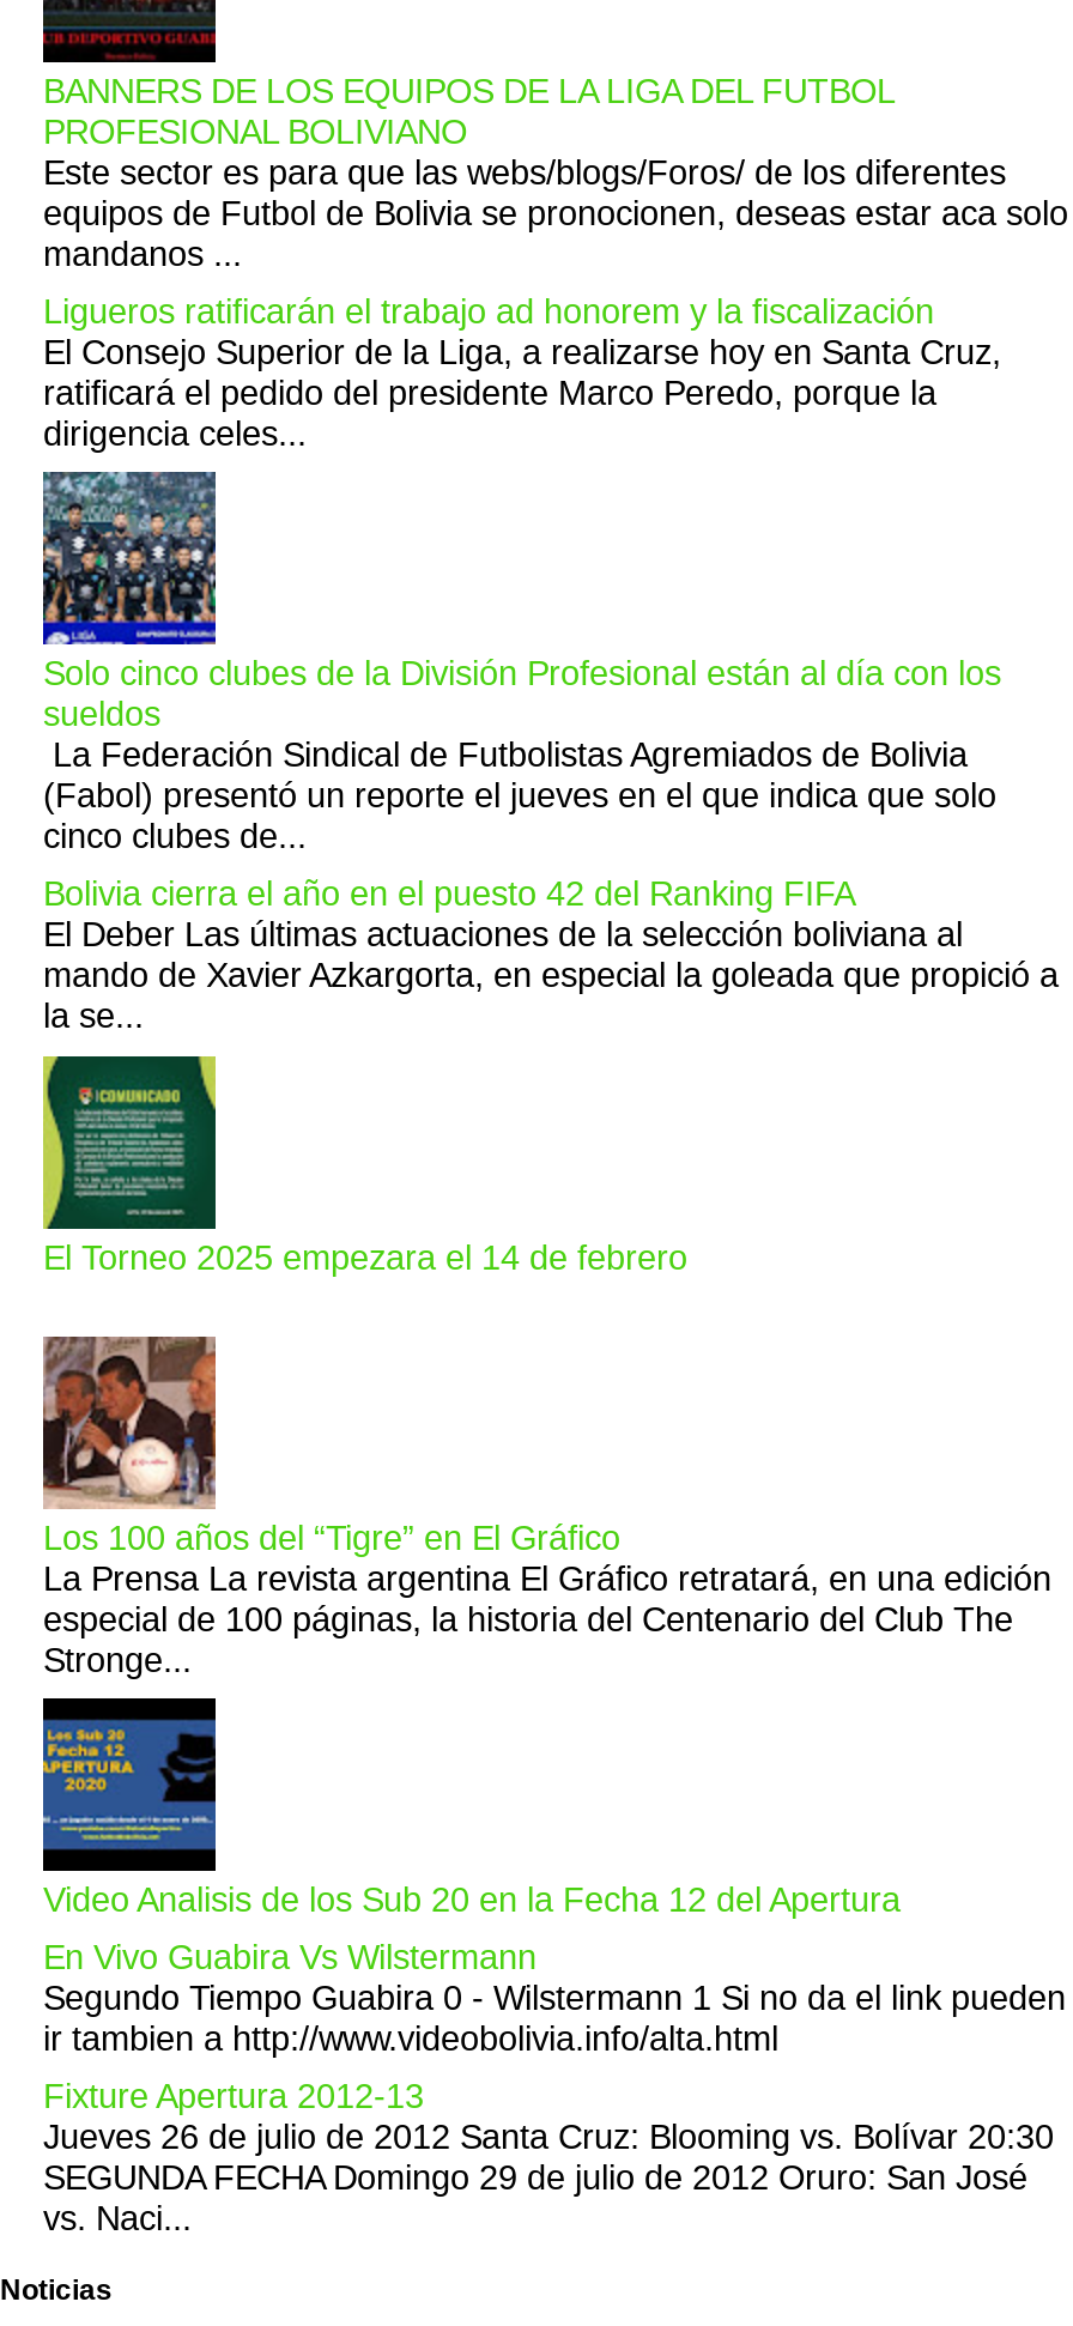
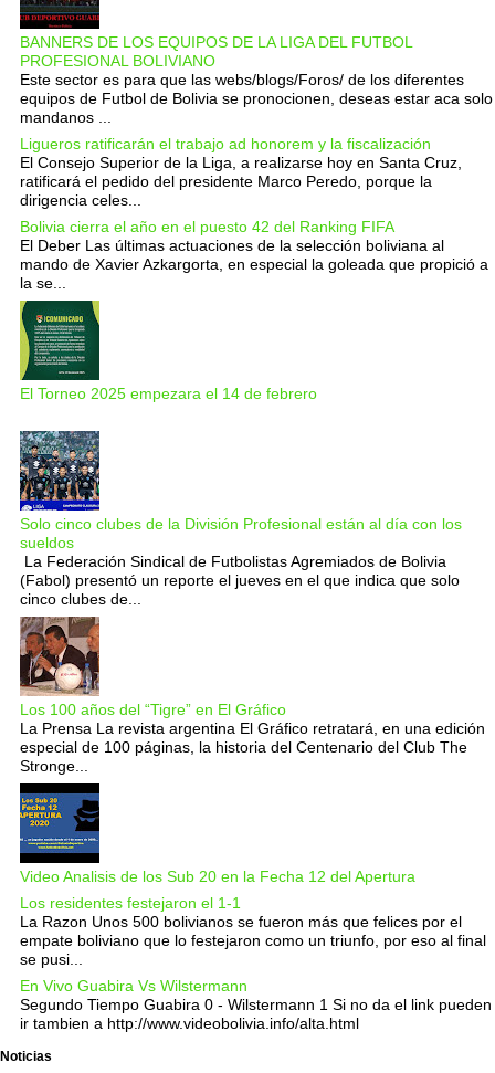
moved [41,470,1001,856] -> [19,430,462,607]: [image] | Solo cinco clubes de la División Profesional están al día con los | sueldos | La Federación Sindical de Futbolistas Agremiados de Bolivia | (Fabol) presentó un reporte el jueves en el que indica que solo | cinco clubes de...
moved [43,876,1059,1276] -> [20,218,488,403]: [image] | Bolivia cierra el año en el puesto 42 del Ranking FIFA | El Deber Las últimas actuaciones de la selección boliviana al | mando de Xavier Azkargorta, en especial la goleada que propició a | la se... | El Torneo 2025 empezara el 14 de febrero
none -> [20,894,486,968] Los residentes festejaron el 1-1 | La Razon Unos 500 bolivianos se fueron más que felices por el | empate boliviano que lo festejaron como un triunfo, por eso al final | se pusi...
moved [43,1938,1066,2058] -> [20,977,492,1033]: En Vivo Guabira Vs Wilstermann | Segundo Tiempo Guabira 0 - Wilstermann 1 Si no da el link pueden | ir tambien a http://www.videobolivia.info/alta.html
[43,2078,1054,2238] Fixture Apertura 2012-13 | Jueves 26 de julio de 2012 Santa Cruz: Blooming vs. Bolívar 20:30 | SEGUNDA FECHA Domingo 29 de julio de 2012 Oruro: San José | vs. Naci... -> none

